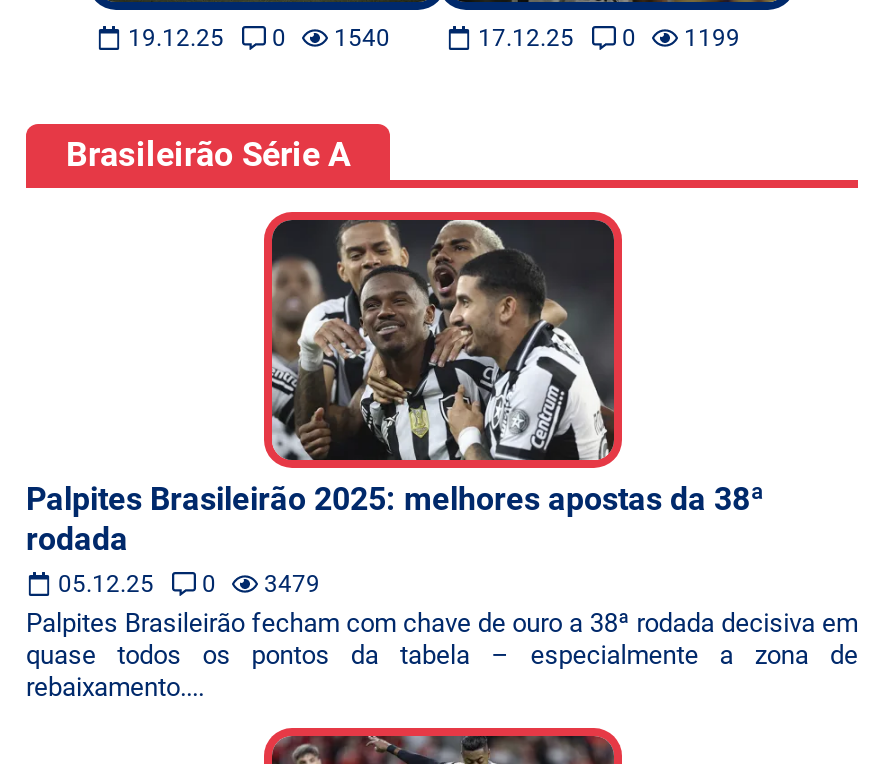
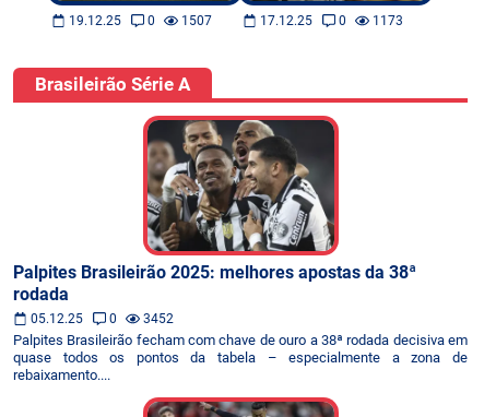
[128,23,390,51] 19.12.25 0 1540 -> [69,13,212,28] 19.12.25 0 1507
[478,23,740,51] 17.12.25 0 1199 -> [260,13,403,28] 17.12.25 0 1173
[58,571,320,599] 05.12.25 0 3479 -> [31,311,174,327] 05.12.25 0 3452

